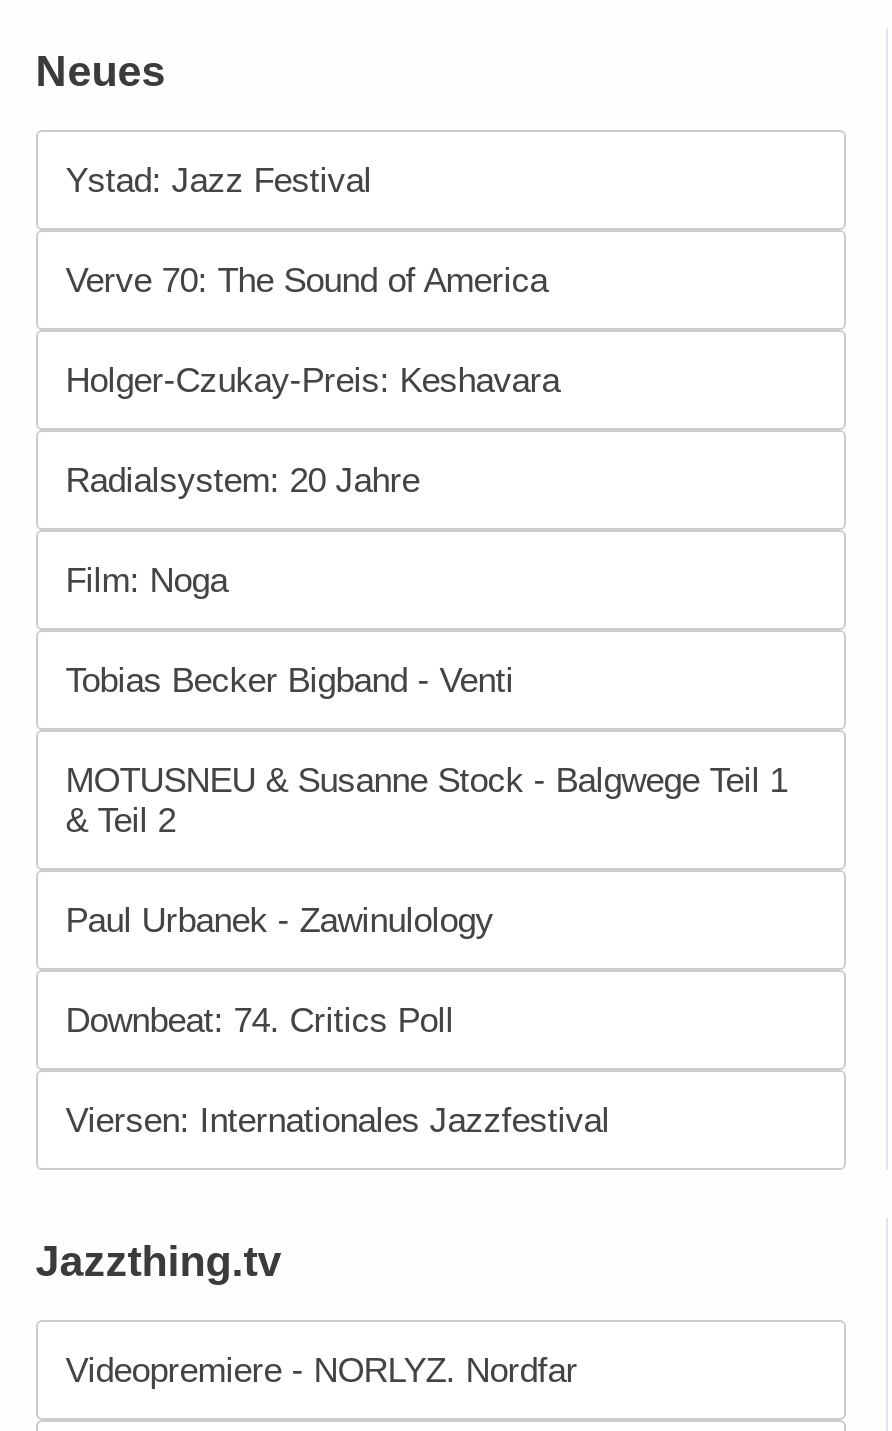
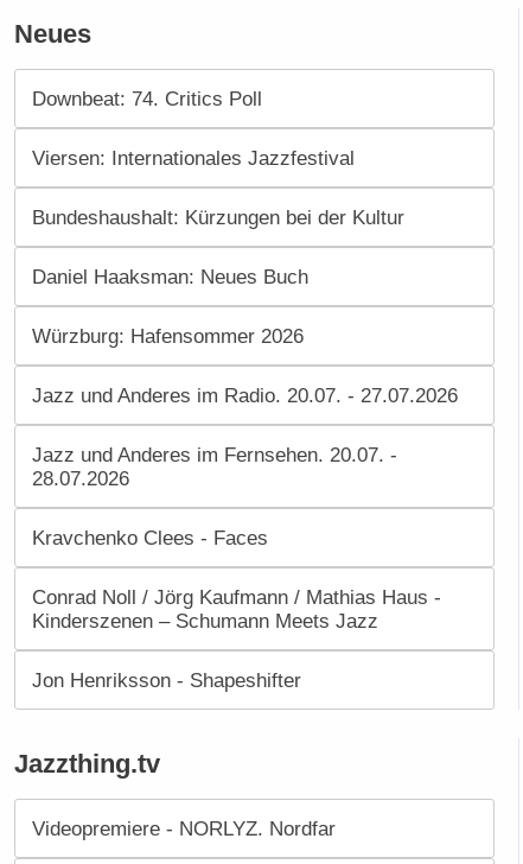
[66,159,788,939] Ystad: Jazz Festival | Verve 70: The Sound of America | Holger-Czukay-Preis: Keshavara | Radialsystem: 20 Jahre | Film: Noga | Tobias Becker Bigband - Venti | MOTUSNEU & Susanne Stock - Balgwege Teil 1 | & Teil 2 | Paul Urbanek - Zawinulology -> none
moved [66,999,610,1139] -> [32,86,354,169]: Downbeat: 74. Critics Poll | Viersen: Internationales Jazzfestival
none -> [32,205,458,691] Bundeshaushalt: Kürzungen bei der Kultur | Daniel Haaksman: Neues Buch | Würzburg: Hafensommer 2026 | Jazz und Anderes im Radio. 20.07. - 27.07.2026 | Jazz und Anderes im Fernsehen. 20.07. - | 28.07.2026 | Kravchenko Clees - Faces | Conrad Noll / Jörg Kaufmann / Mathias Haus - | Kinderszenen – Schumann Meets Jazz | Jon Henriksson - Shapeshifter

